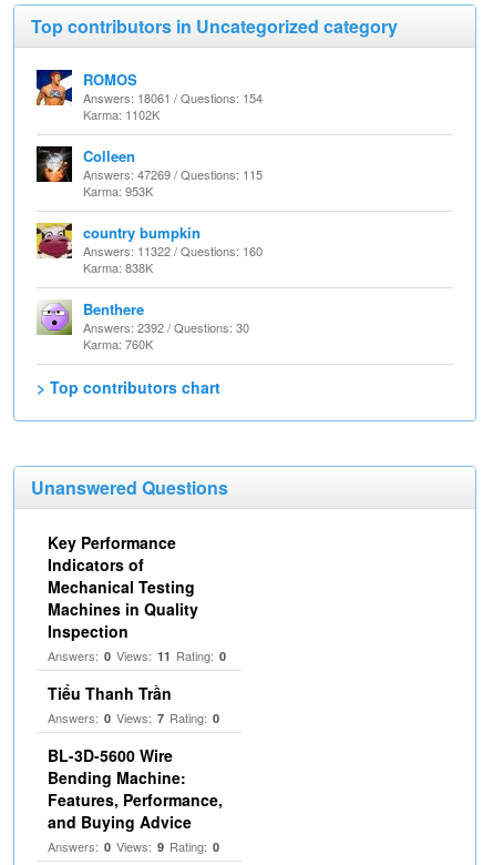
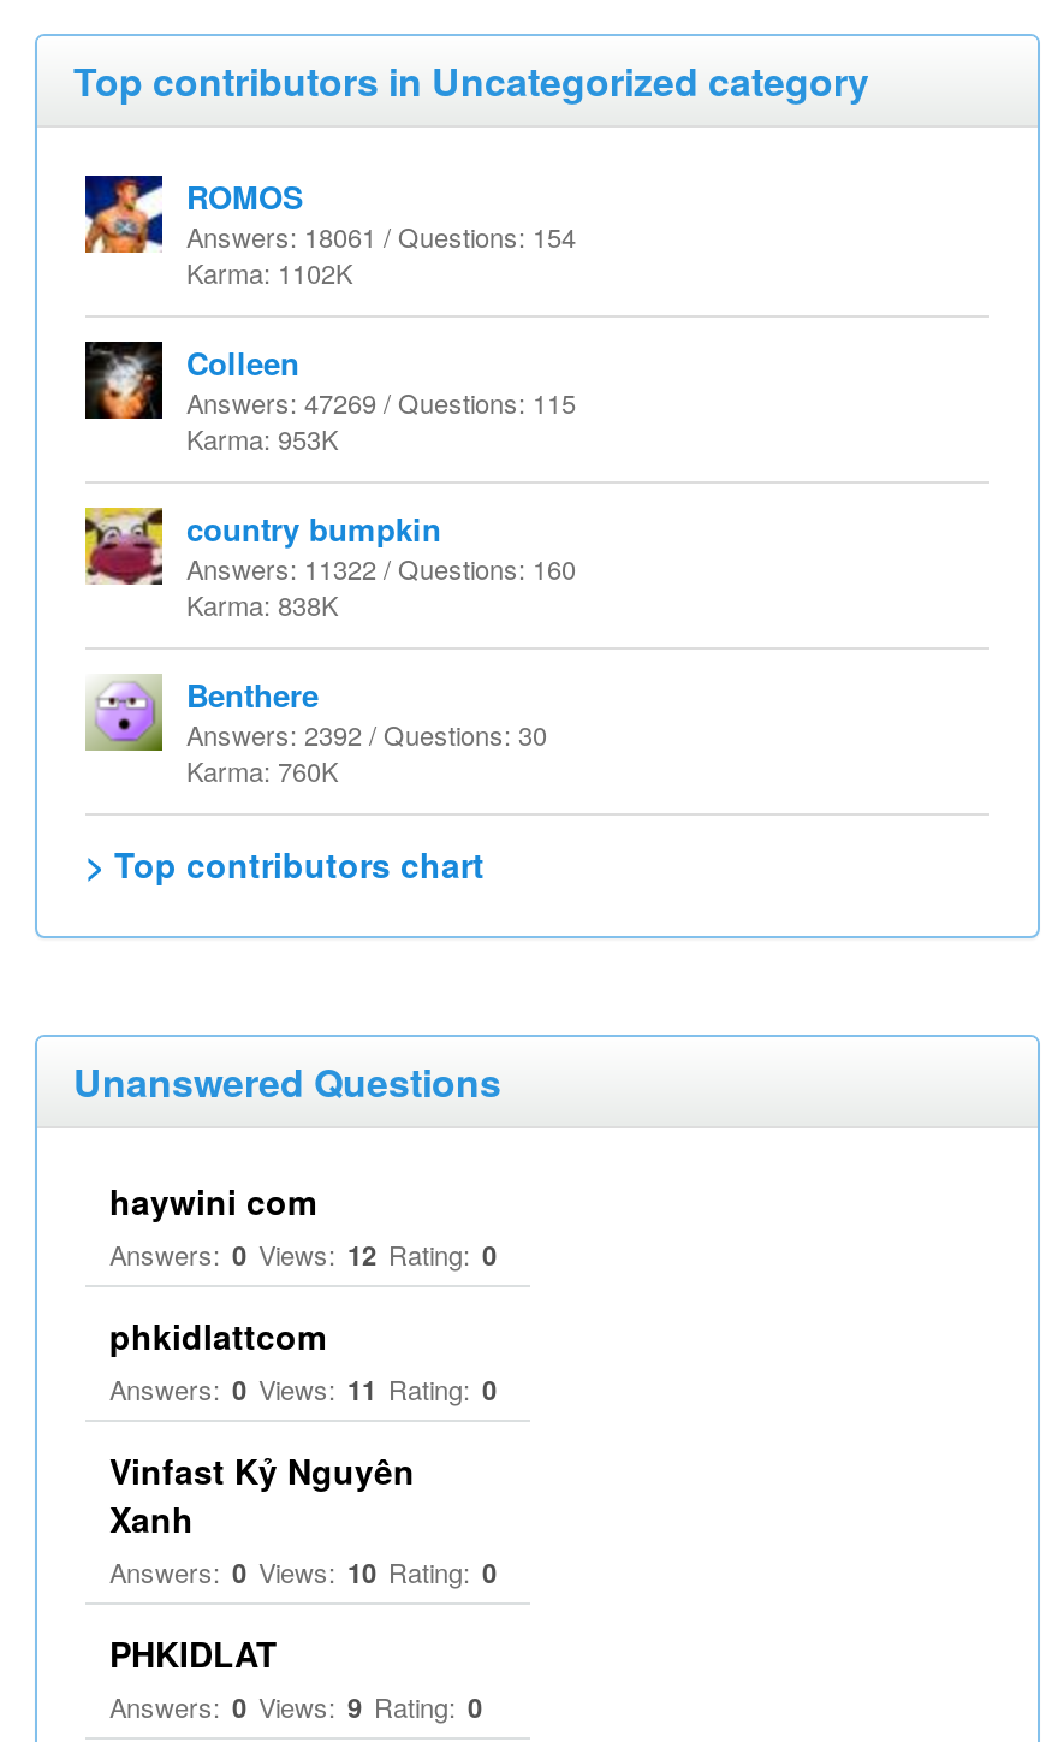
[48,531,198,642] Key Performance | Indicators of | Mechanical Testing | Machines in Quality | Inspection -> [109,1177,497,1359] haywini com | Answers: 0 Views: 12 Rating: 0 | phkidlattcom
[48,682,219,726] Tiểu Thanh Trần | Answers: 0 Views: 7 Rating: 0 -> [109,1446,497,1590] Vinfast Kỷ Nguyên | Xanh | Answers: 0 Views: 10 Rating: 0
[48,744,223,833] BL-3D-5600 Wire | Bending Machine: | Features, Performance, | and Buying Advice -> [109,1629,278,1677] PHKIDLAT

